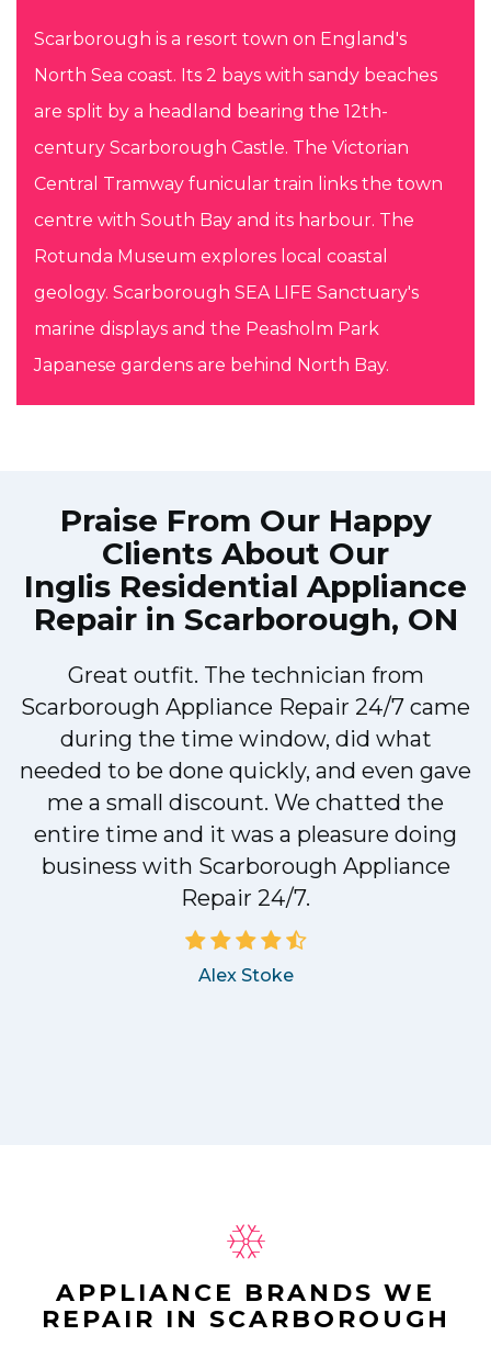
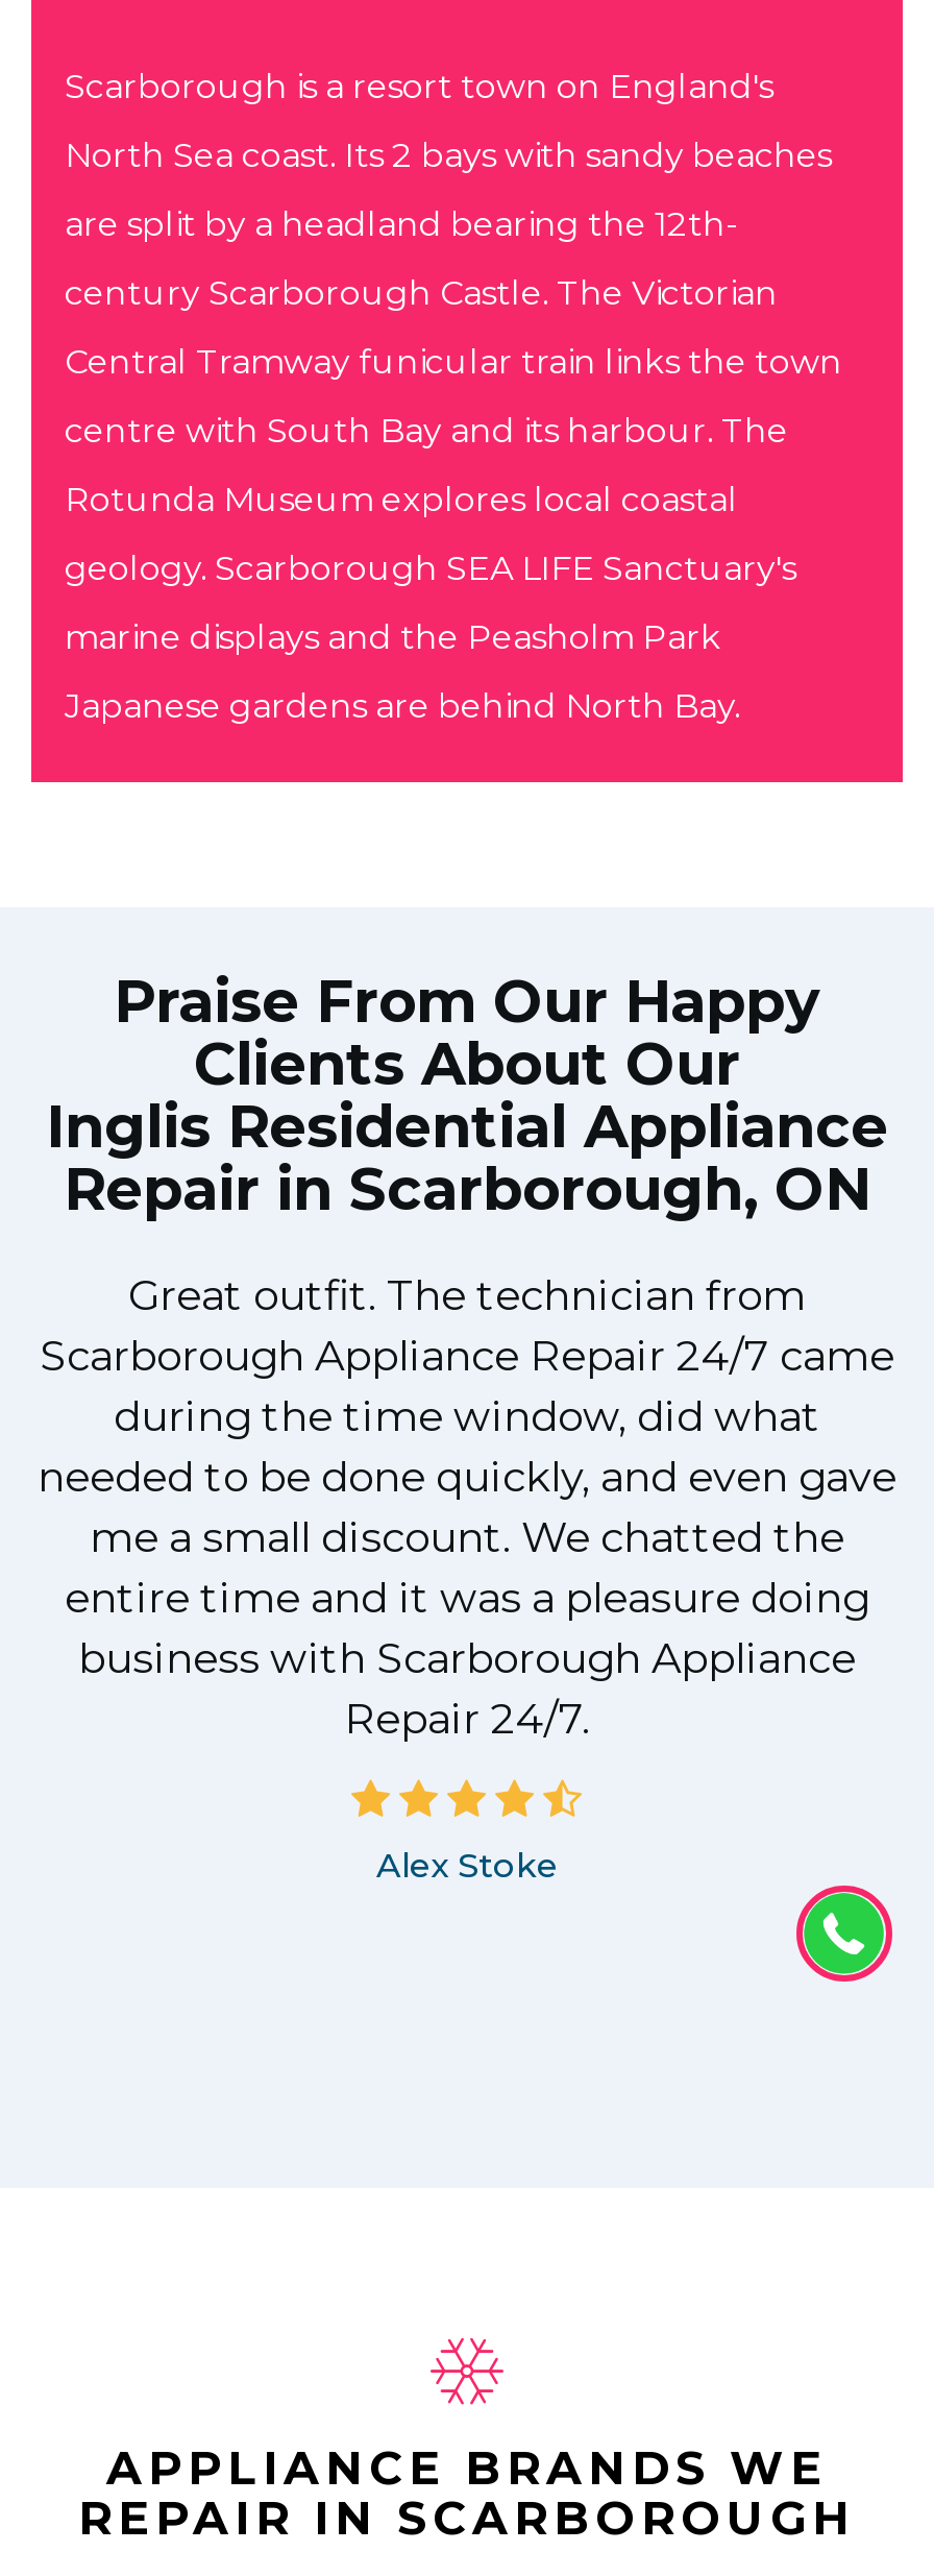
none -> [794,1884,894,1984] [image]

